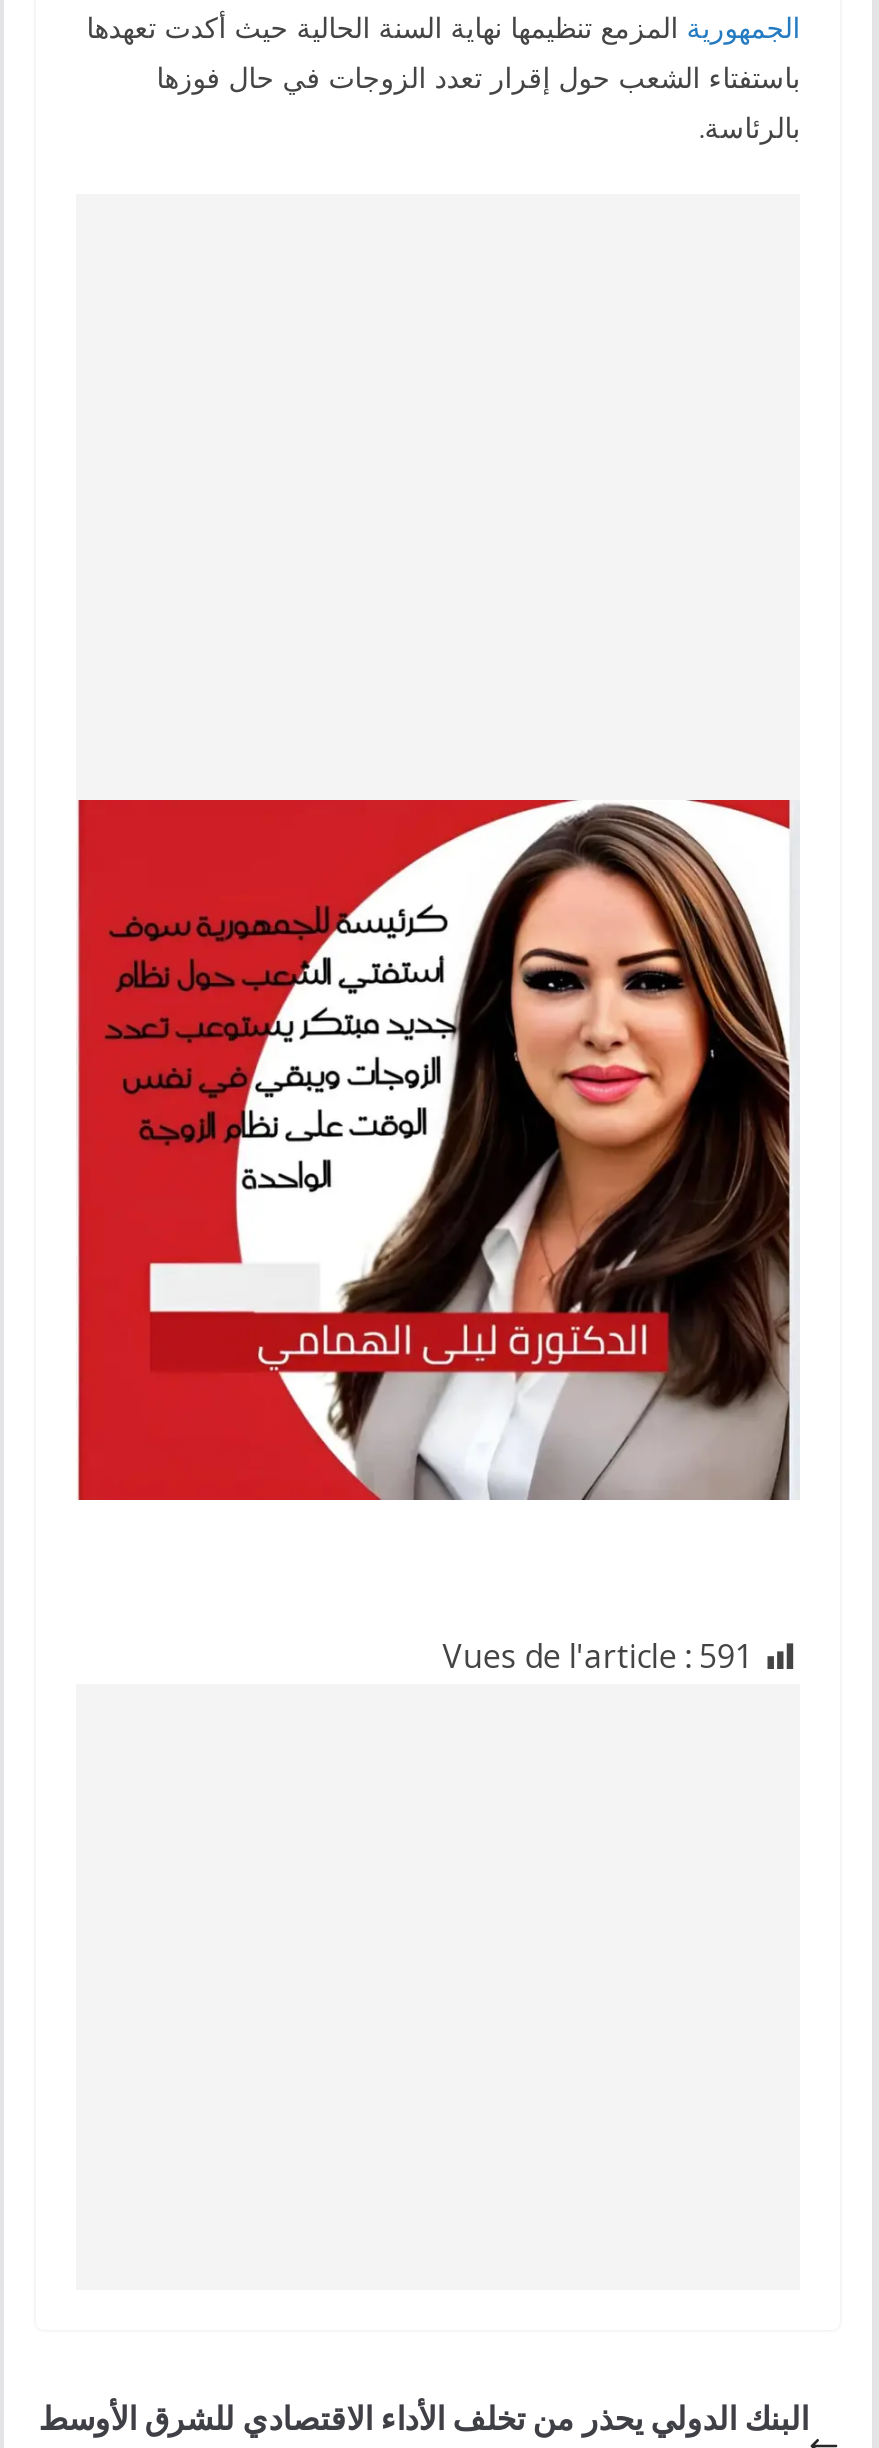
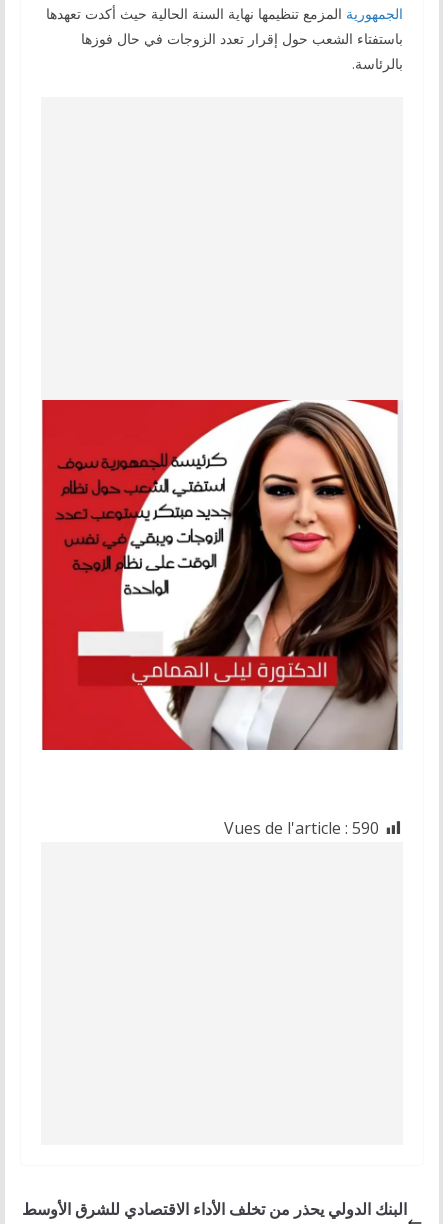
[443,1634,753,1678] Vues de l'article : 591 -> [224,817,379,839] Vues de l'article : 590

